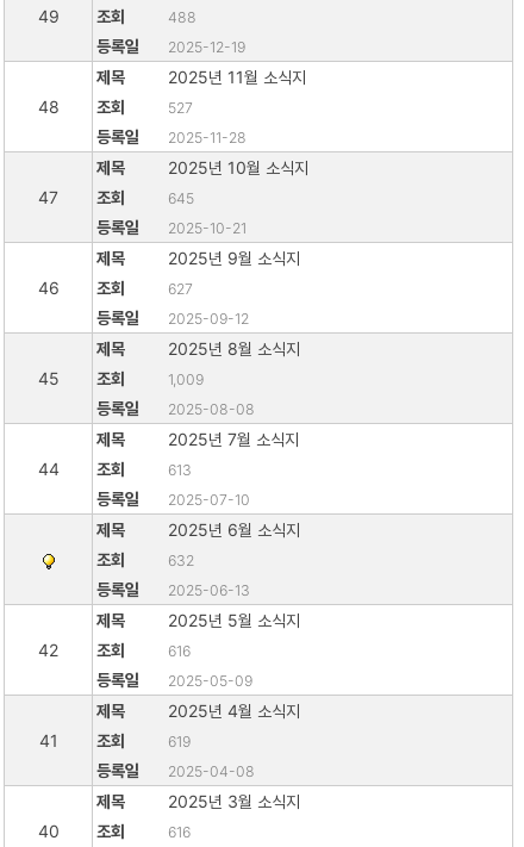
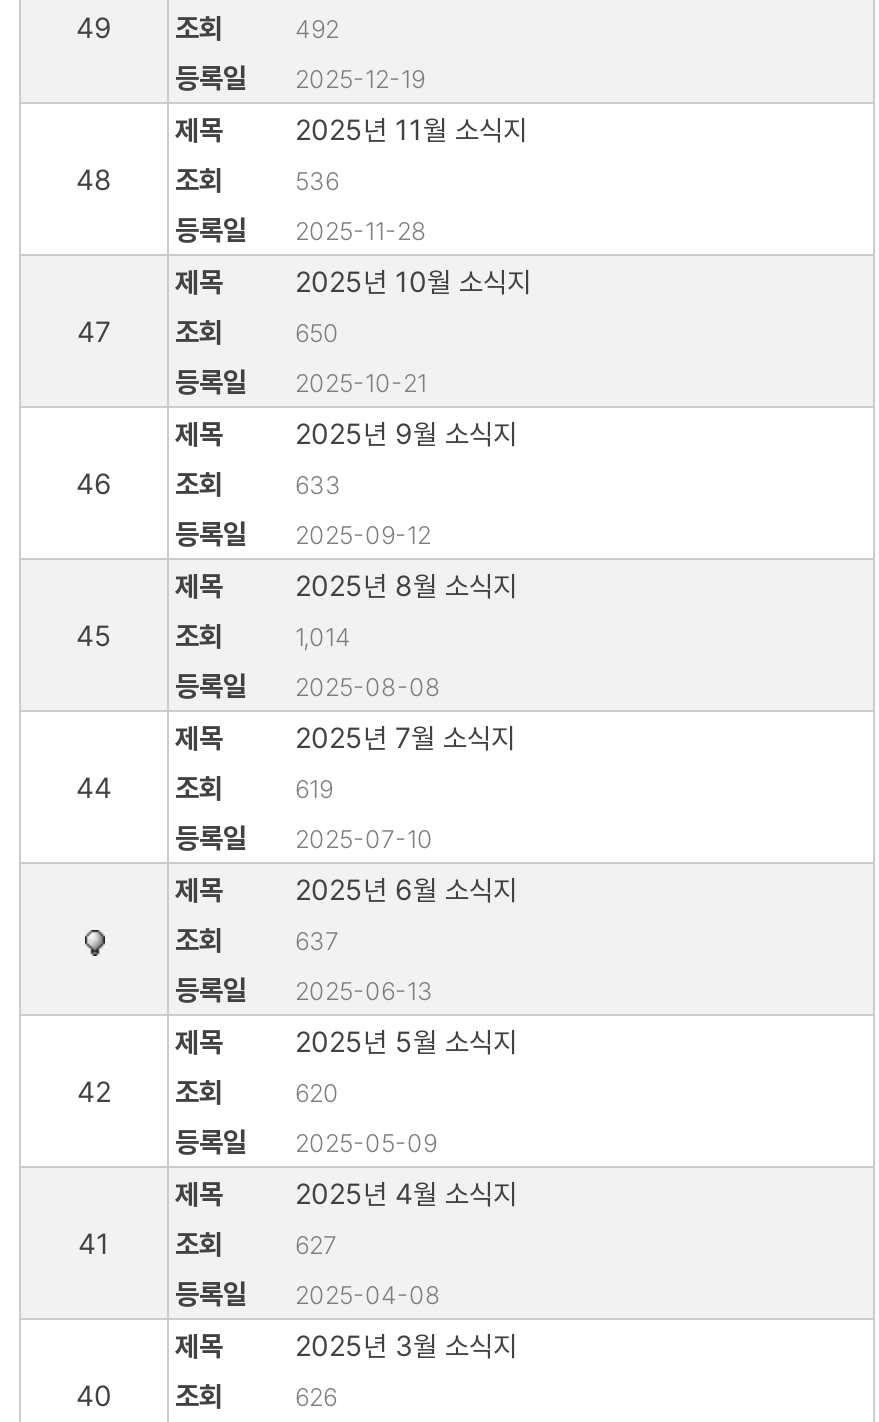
[168,9,196,26] 488 -> [295,14,339,44] 492
[168,99,193,117] 527 -> [295,166,339,196] 536
[168,190,194,208] 645 -> [295,318,339,348] 650
[168,280,193,298] 627 -> [295,470,341,500] 633
[168,371,204,389] 1,009 -> [295,622,351,652] 1,014
[168,461,192,479] 613 -> [295,774,333,804] 619
[168,552,194,570] 632 -> [295,926,339,956] 637
[168,642,191,660] 616 -> [295,1078,339,1108] 620
[168,733,191,751] 619 -> [295,1230,337,1260] 627
[168,823,191,841] 616 -> [295,1382,337,1412] 626

